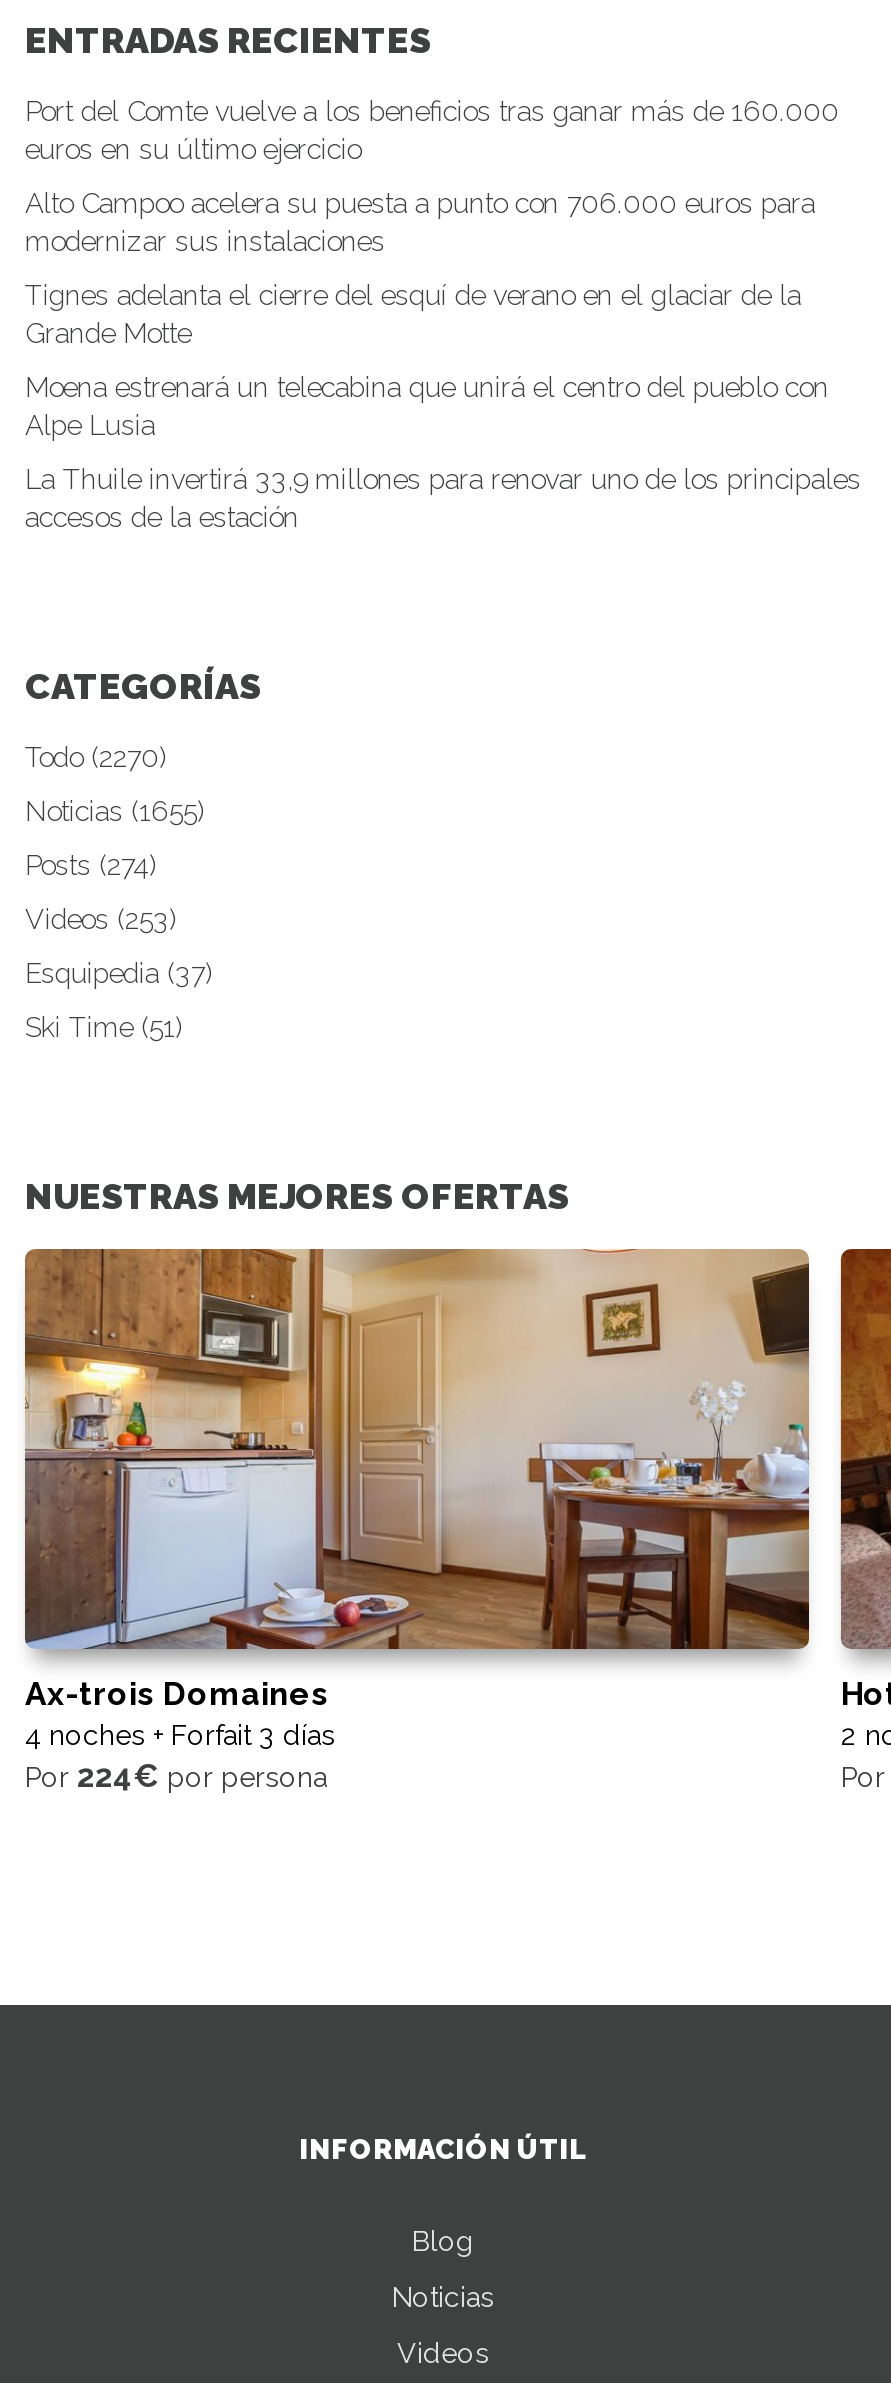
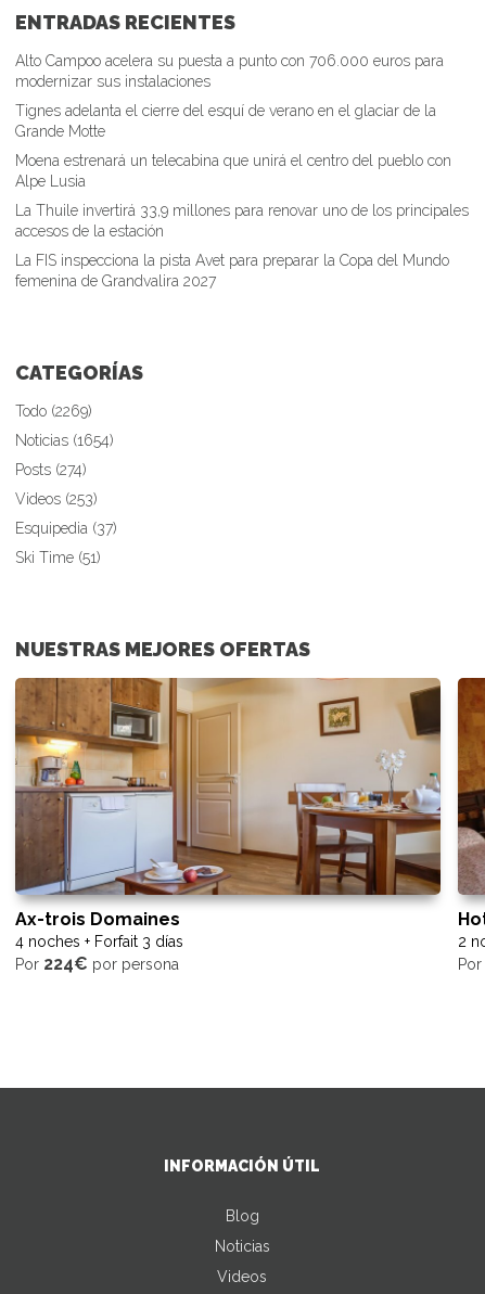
[25,95,839,165] Port del Comte vuelve a los beneficios tras ganar más de 160.000 | euros en su último ejercicio -> none
moved [25,187,861,533] -> [15,52,469,240]: Alto Campoo acelera su puesta a punto con 706.000 euros para | modernizar sus instalaciones | Tignes adelanta el cierre del esquí de verano en el glaciar de la | Grande Motte | Moena estrenará un telecabina que unirá el centro del pueblo con | Alpe Lusia | La Thuile invertirá 33,9 millones para renovar uno de los principales | accesos de la estación
none -> [15,252,449,290] La FIS inspecciona la pista Avet para preparar la Copa del Mundo | femenina de Grandvalira 2027
[25,741,167,773] Todo (2270) -> [15,402,92,420] Todo (2269)
[25,795,205,827] Noticias (1655) -> [15,432,114,449] Noticias (1654)

